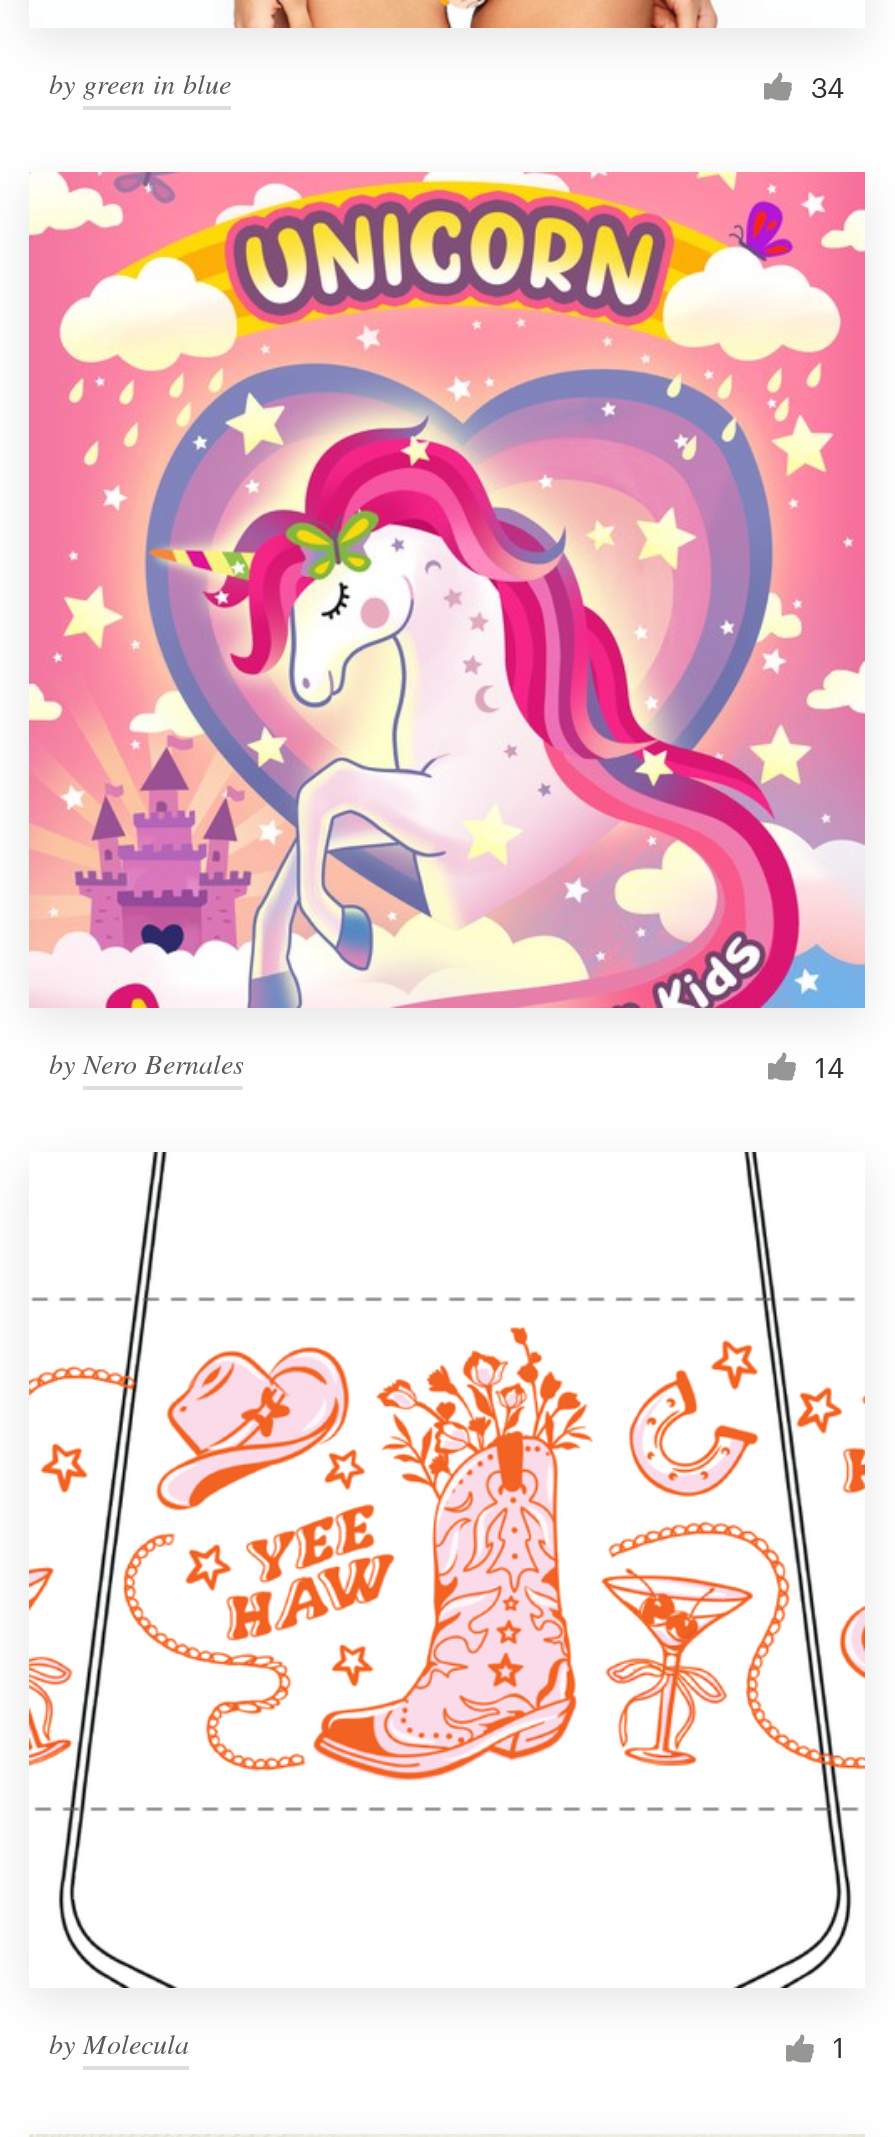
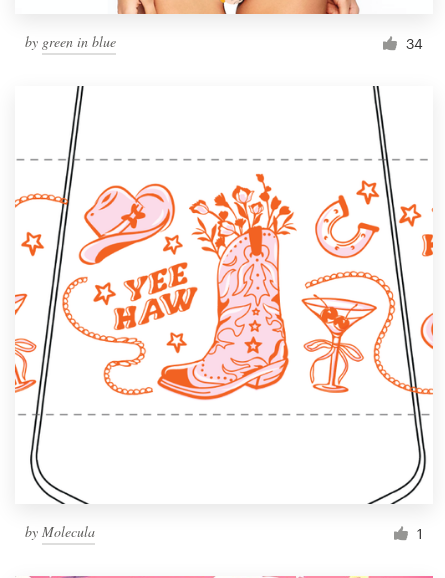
[27,170,867,1084] [image] | by Nero Bernales | 14 -> none

